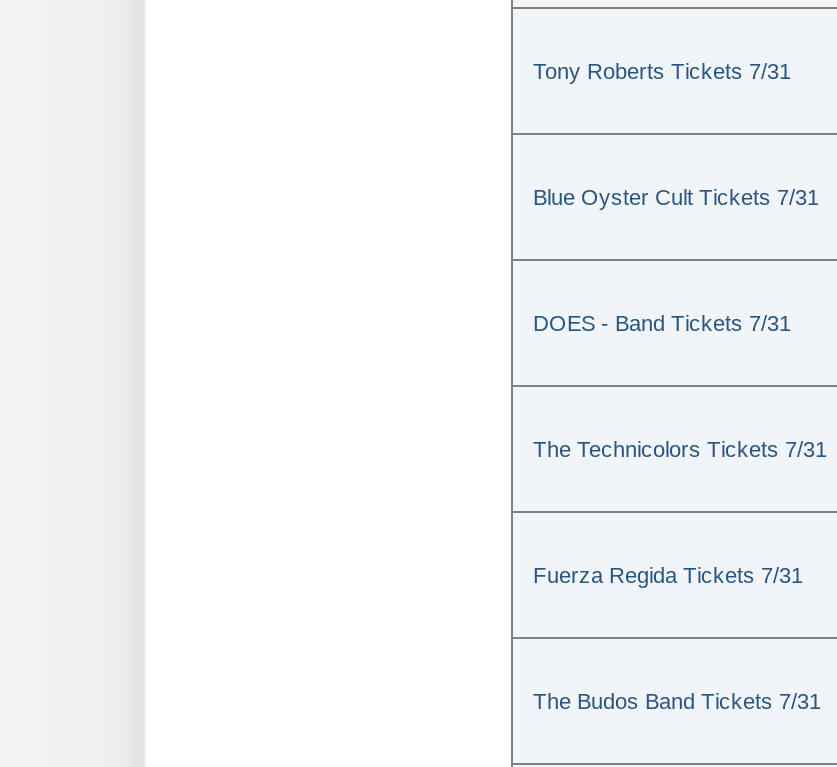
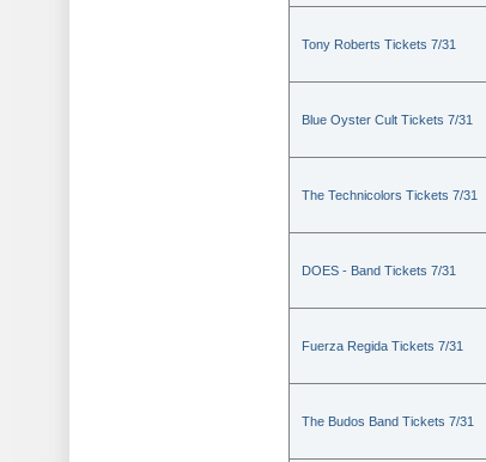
moved [533,311,791,335] -> [302,264,456,278]: DOES - Band Tickets 7/31
moved [533,437,827,461] -> [302,188,478,203]: The Technicolors Tickets 7/31

